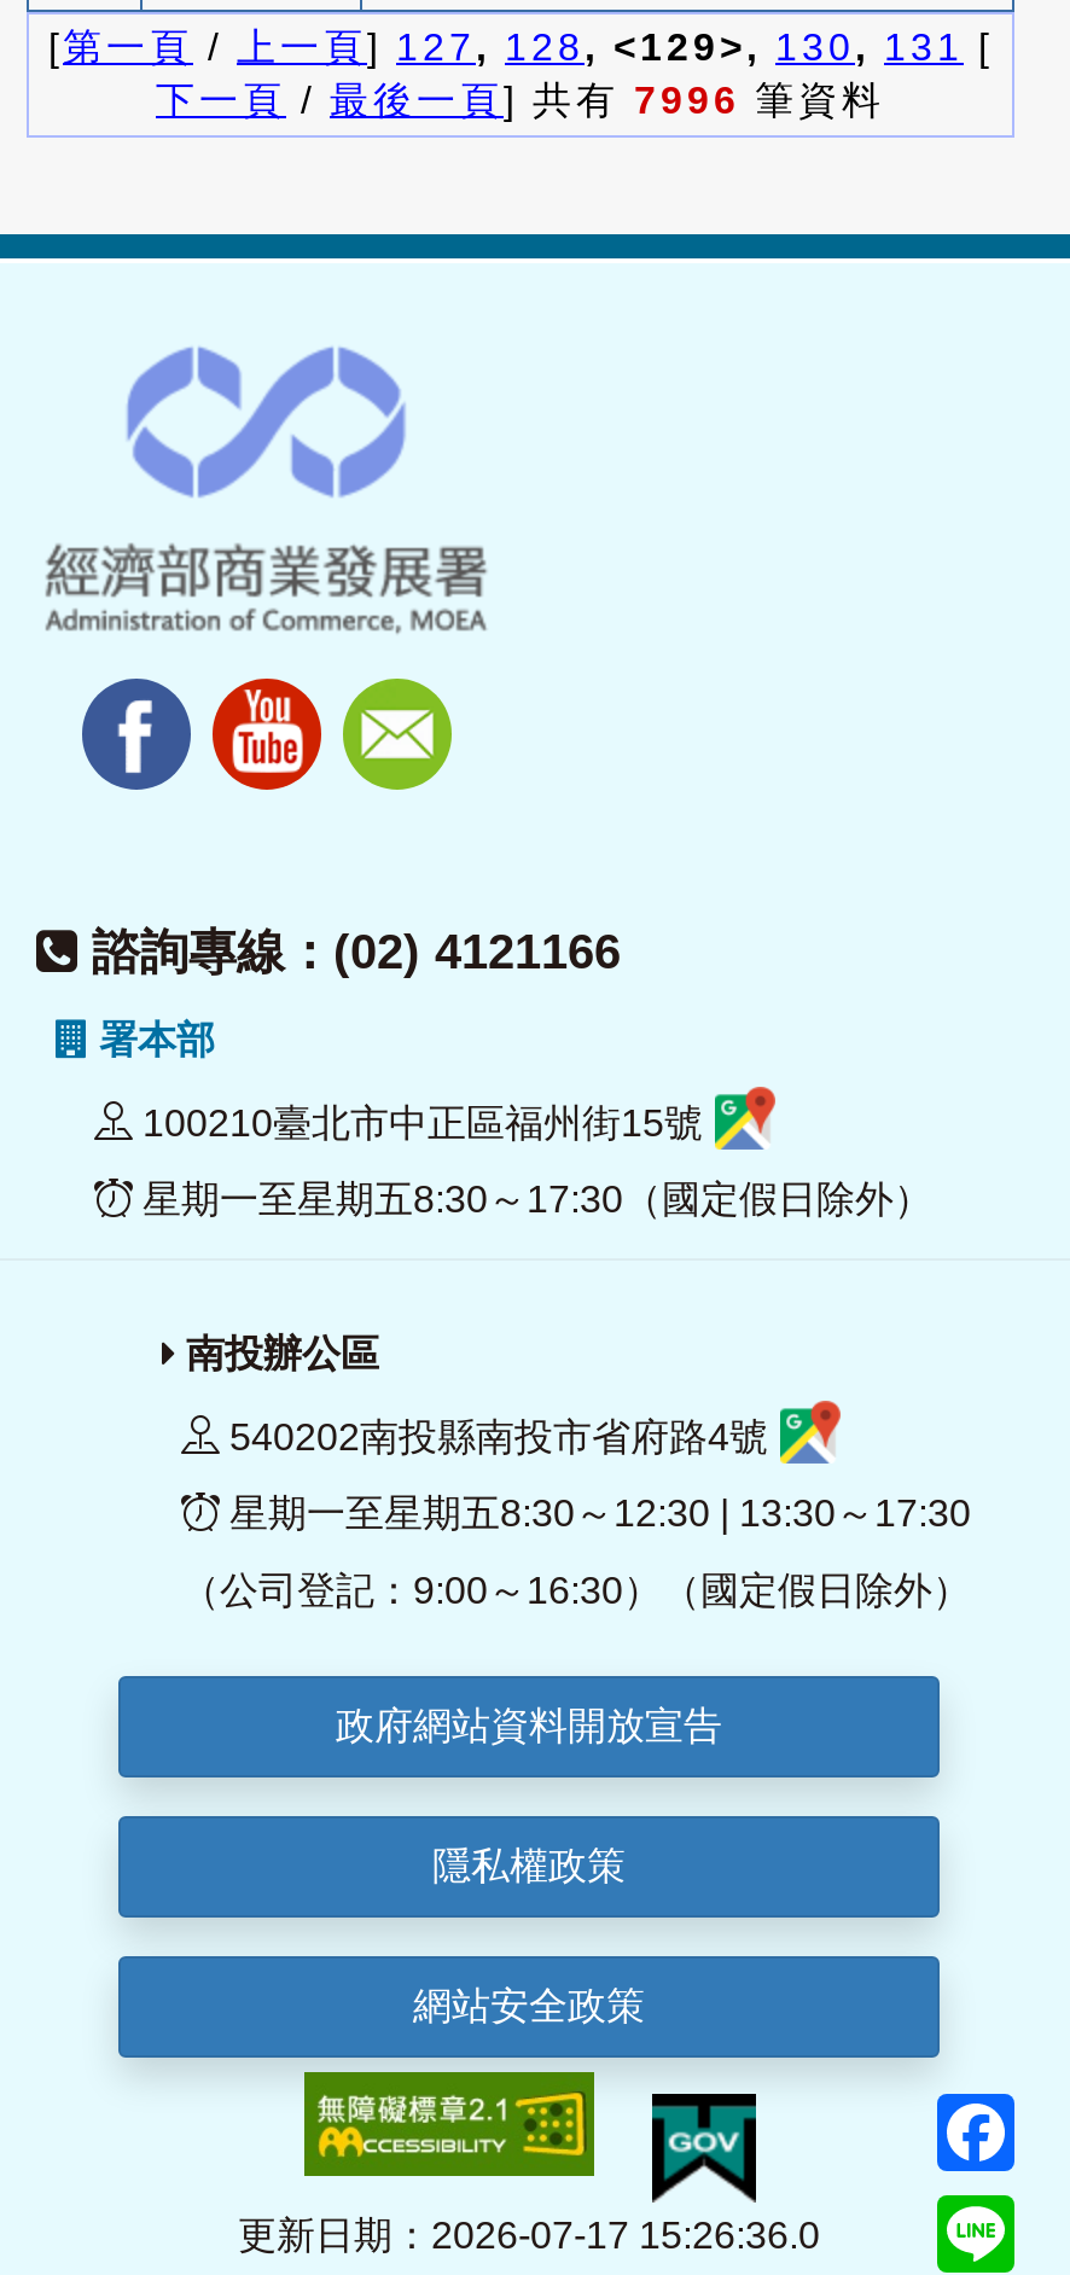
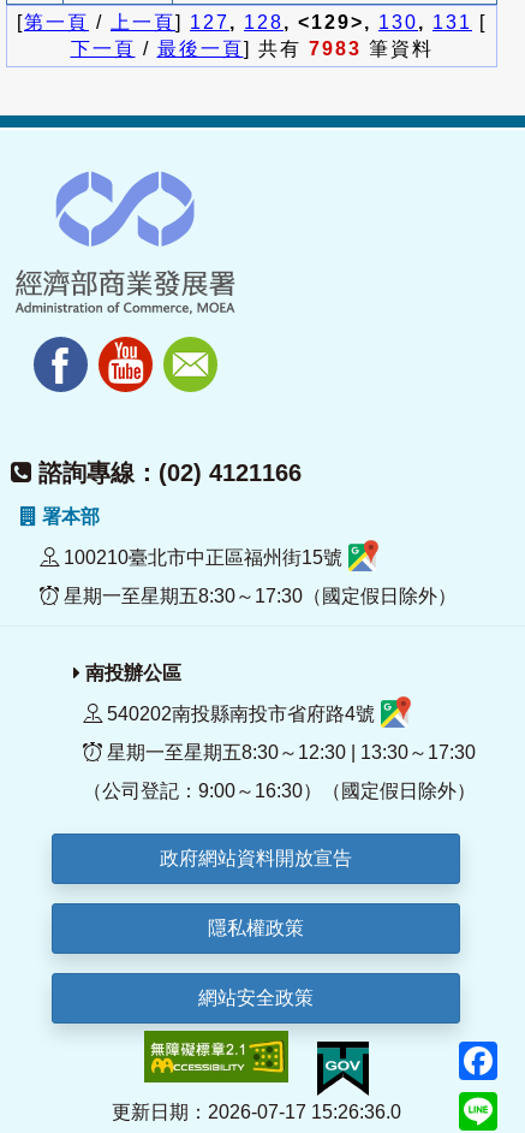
[156,79,885,121] 下一頁/最後一頁] 共有7996筆資料 -> [70,38,433,59] 下一頁/最後一頁] 共有7983筆資料

